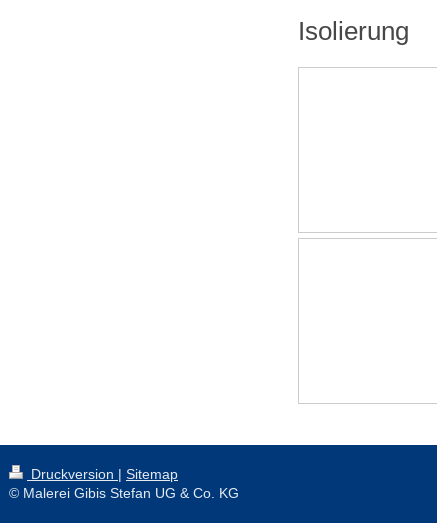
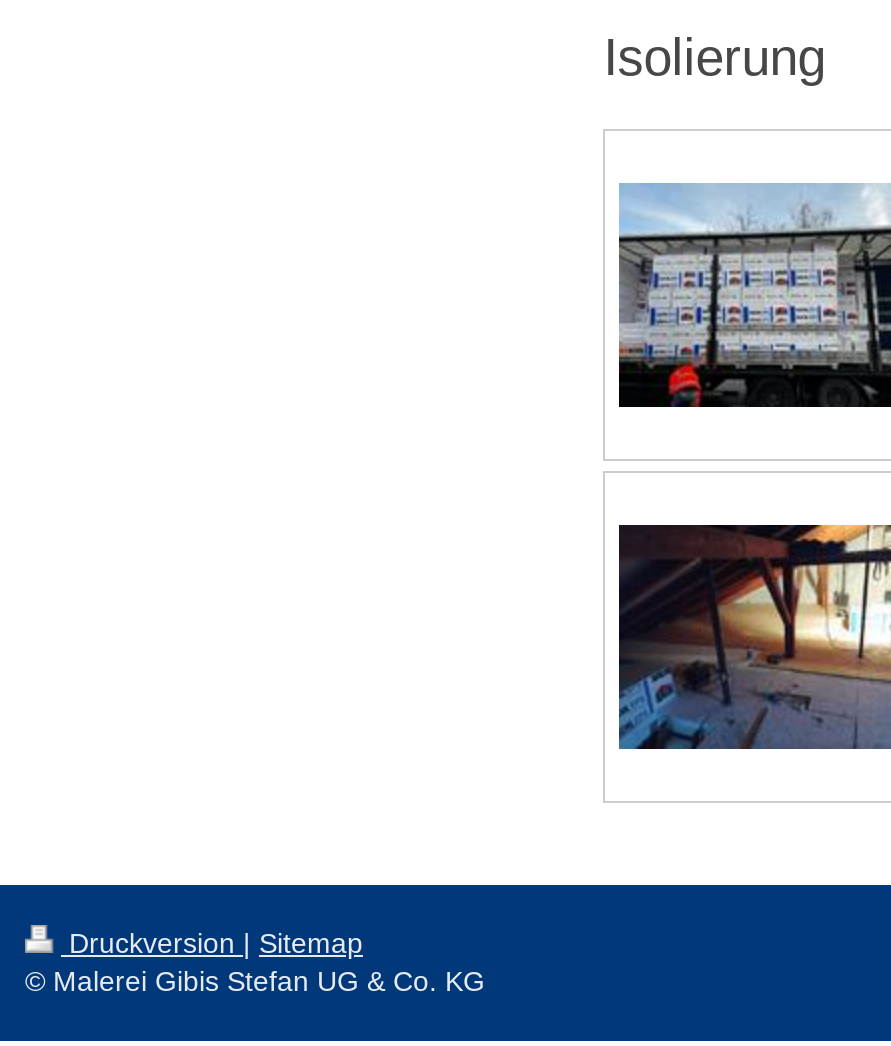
none -> [617,181,885,409] [image]
none -> [617,523,885,751] [image]

